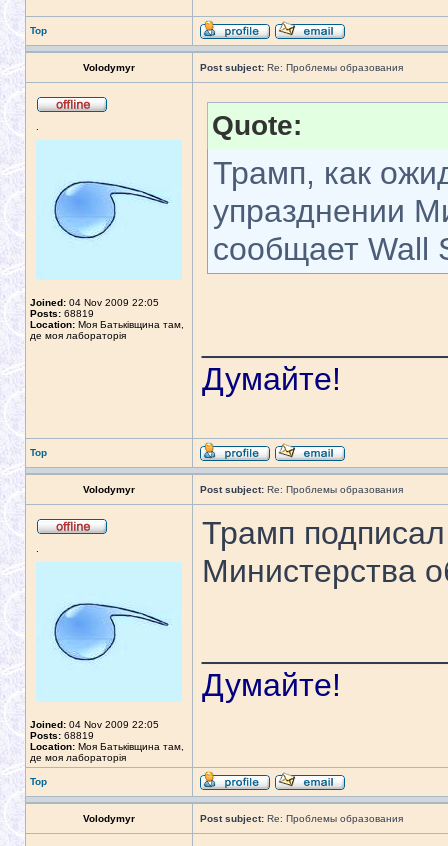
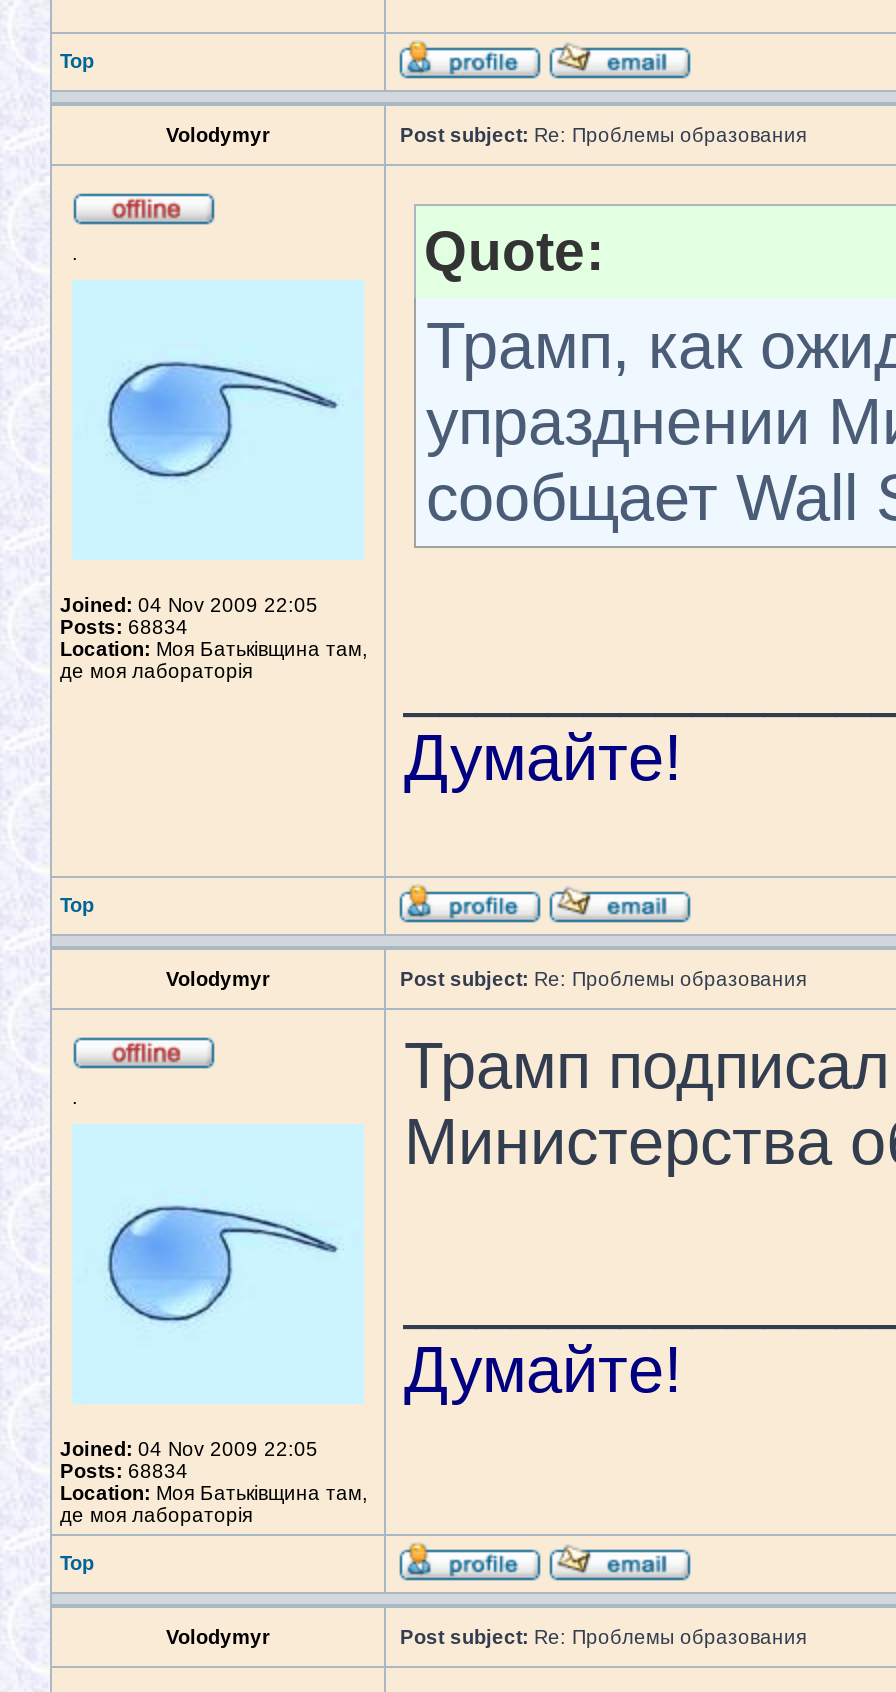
[30,308,94,319] Posts: 68819 -> [60,616,188,638] Posts: 68834
[30,730,94,741] Posts: 68819 -> [60,1460,188,1482] Posts: 68834

